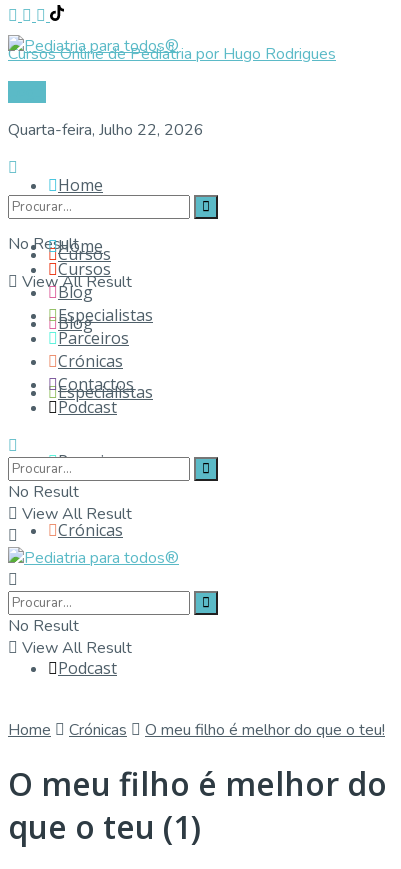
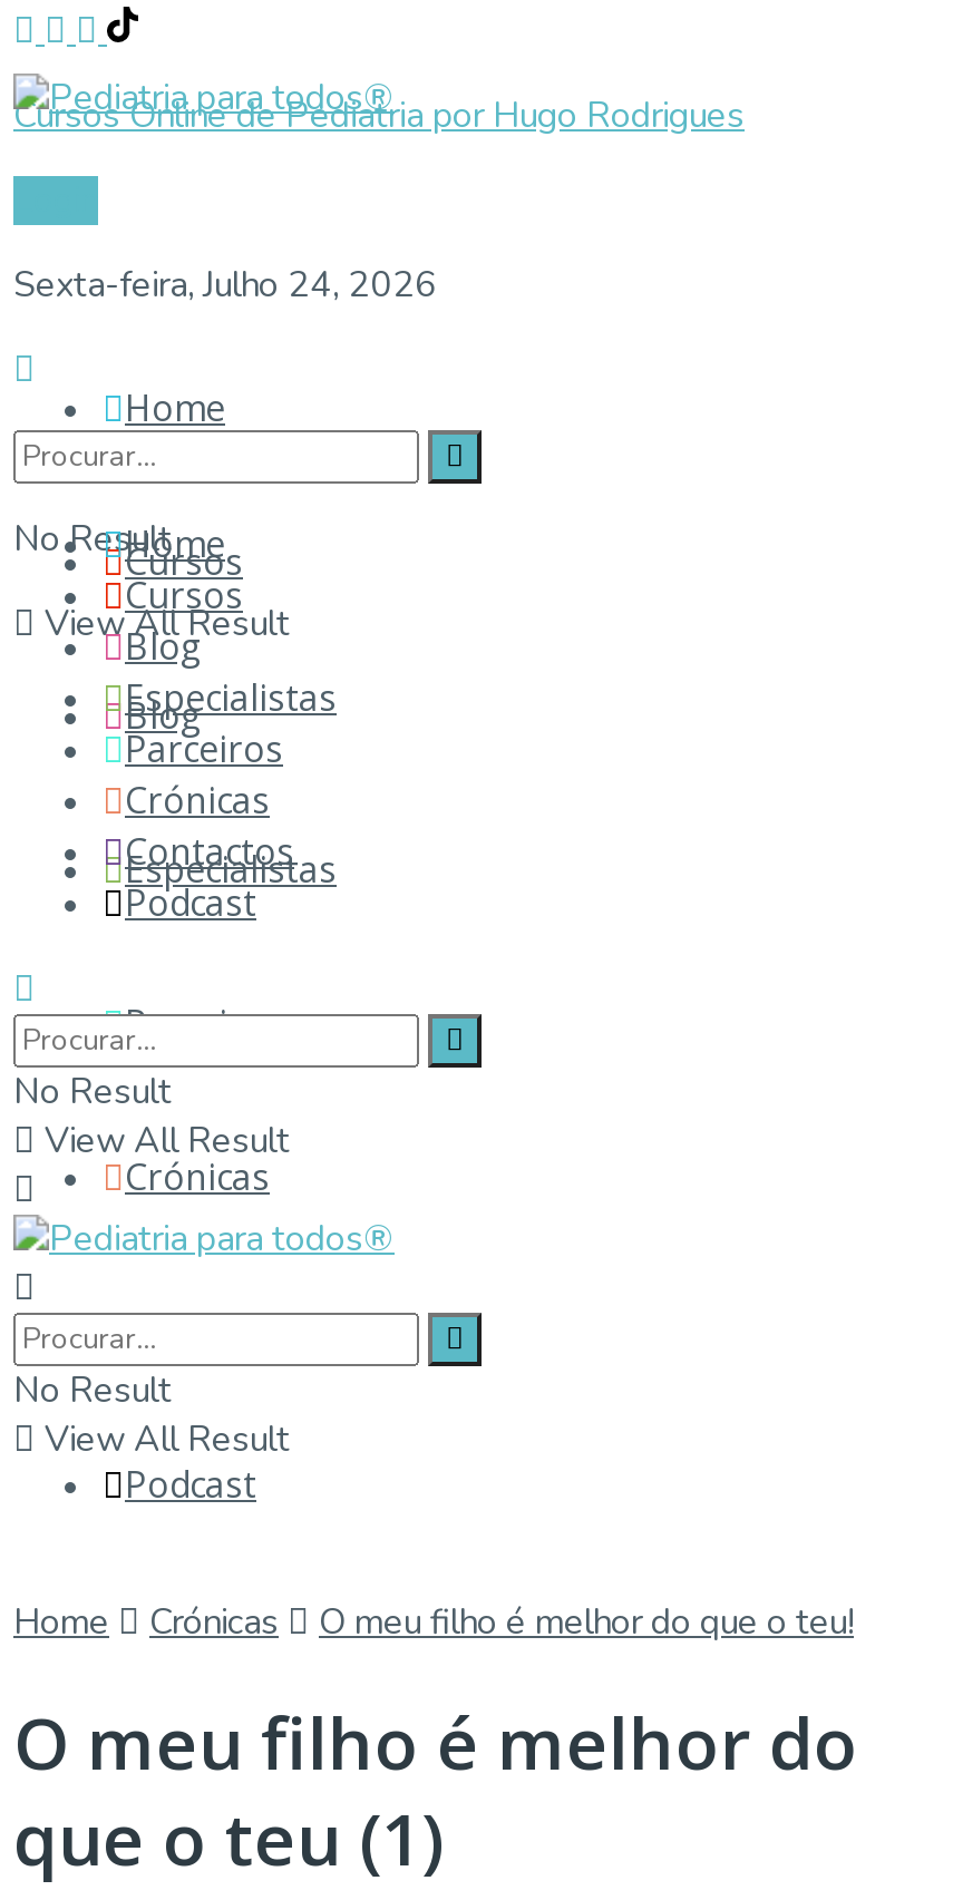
[8,119,204,141] Quarta-feira, Julho 22, 2026 -> [13,261,437,310] Sexta-feira, Julho 24, 2026

